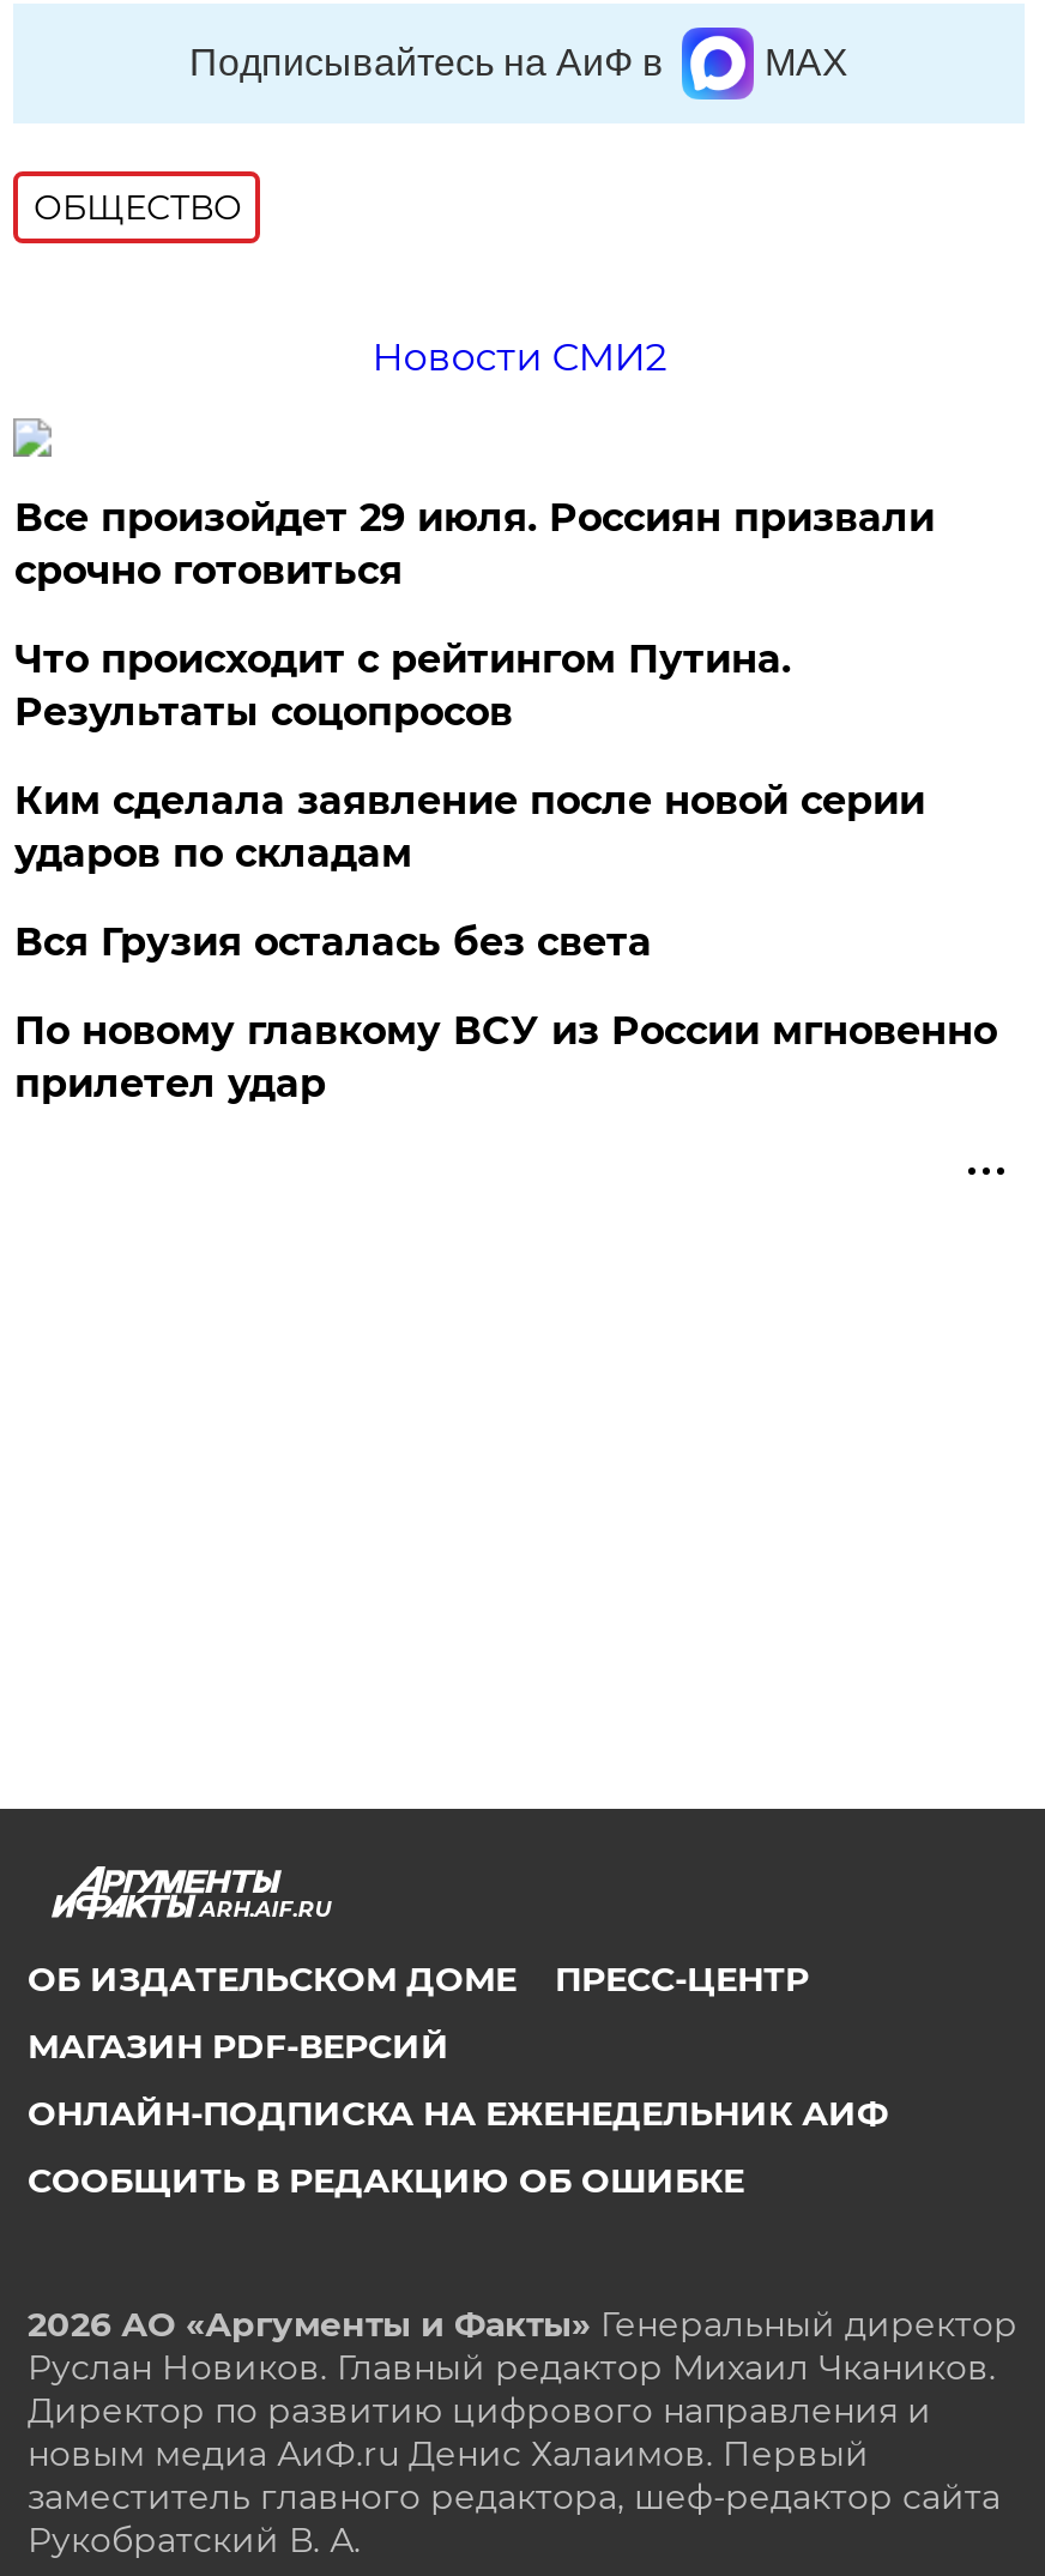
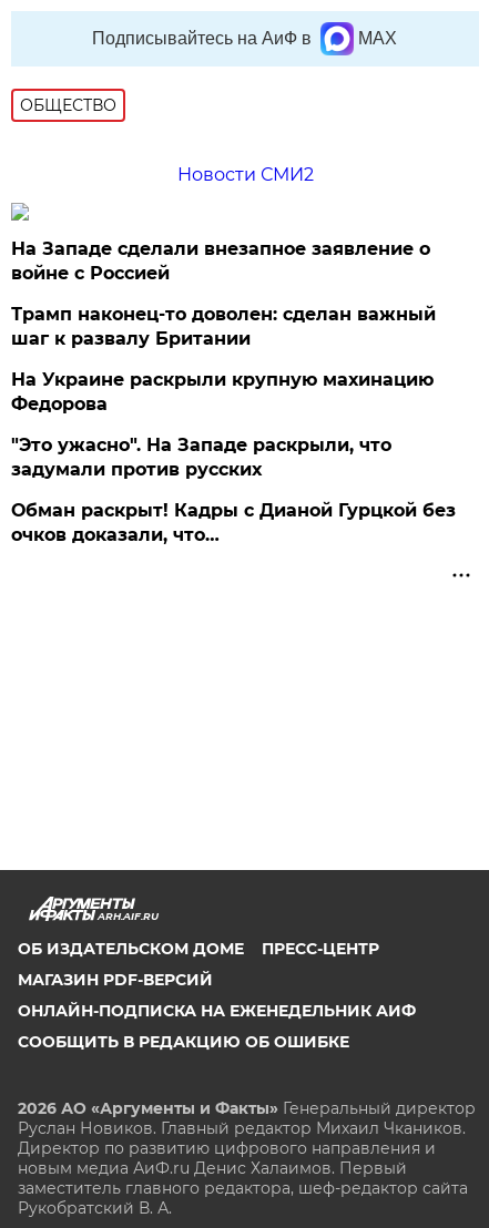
[14,495,935,593] Все произойдет 29 июля. Россиян призвали | срочно готовиться -> [12,238,431,284] На Западе сделали внезапное заявление о | войне с Россией
[14,636,791,735] Что происходит с рейтингом Путина. | Результаты соцопросов -> [12,304,436,349] Трамп наконец-то доволен: сделан важный | шаг к развалу Британии
[14,778,925,876] Ким сделала заявление после новой серии | ударов по складам -> [12,369,434,414] На Украине раскрыли крупную махинацию | Федорова
[14,919,652,965] Вся Грузия осталась без света -> [12,434,392,480] "Это ужасно". На Западе раскрыли, что | задумали против русских
[14,1008,997,1106] По новому главкому ВСУ из России мгновенно | прилетел удар -> [12,500,456,545] Обман раскрыт! Кадры с Дианой Гурцкой без | очков доказали, что…

